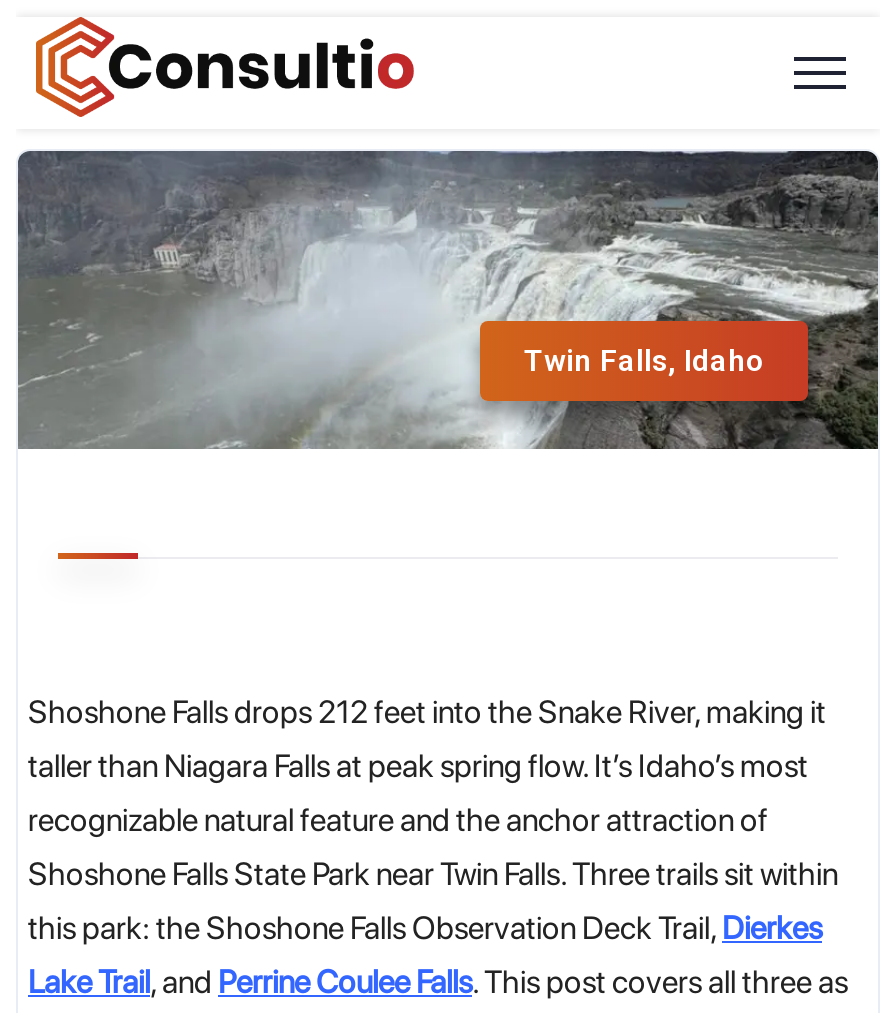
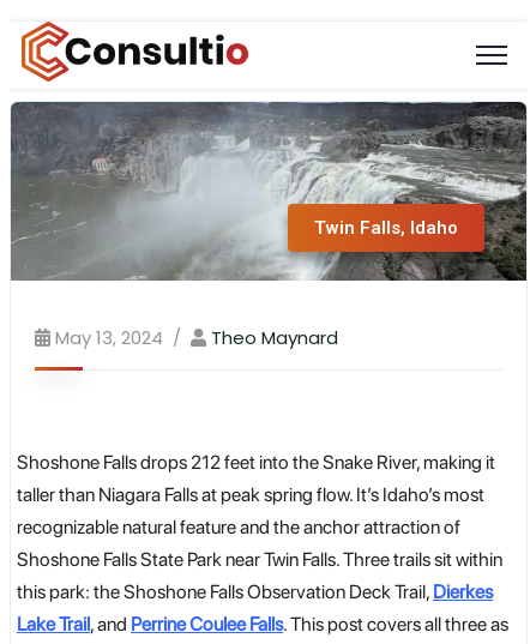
none -> [55,325,338,351] May 13, 2024 | Theo Maynard

